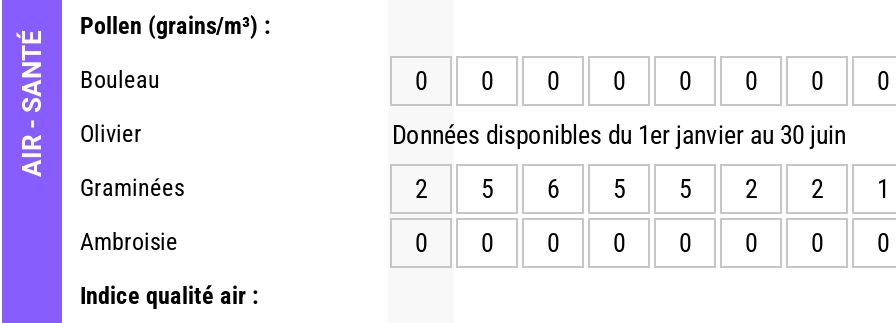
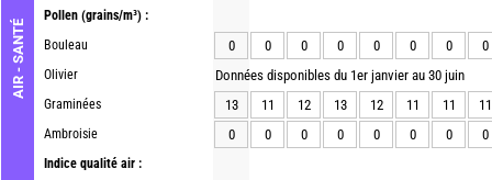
[415,174,427,204] 2 -> [225,97,238,113] 13
[481,174,493,204] 5 -> [261,97,274,113] 11
[547,174,559,204] 6 -> [297,97,310,113] 12
[613,174,625,204] 5 -> [333,97,346,113] 13
[679,174,691,204] 5 -> [370,97,383,113] 12
[745,174,757,204] 2 -> [406,97,419,113] 11
[811,174,823,204] 2 -> [442,97,455,113] 11
[877,174,889,204] 1 -> [478,97,491,113] 11

